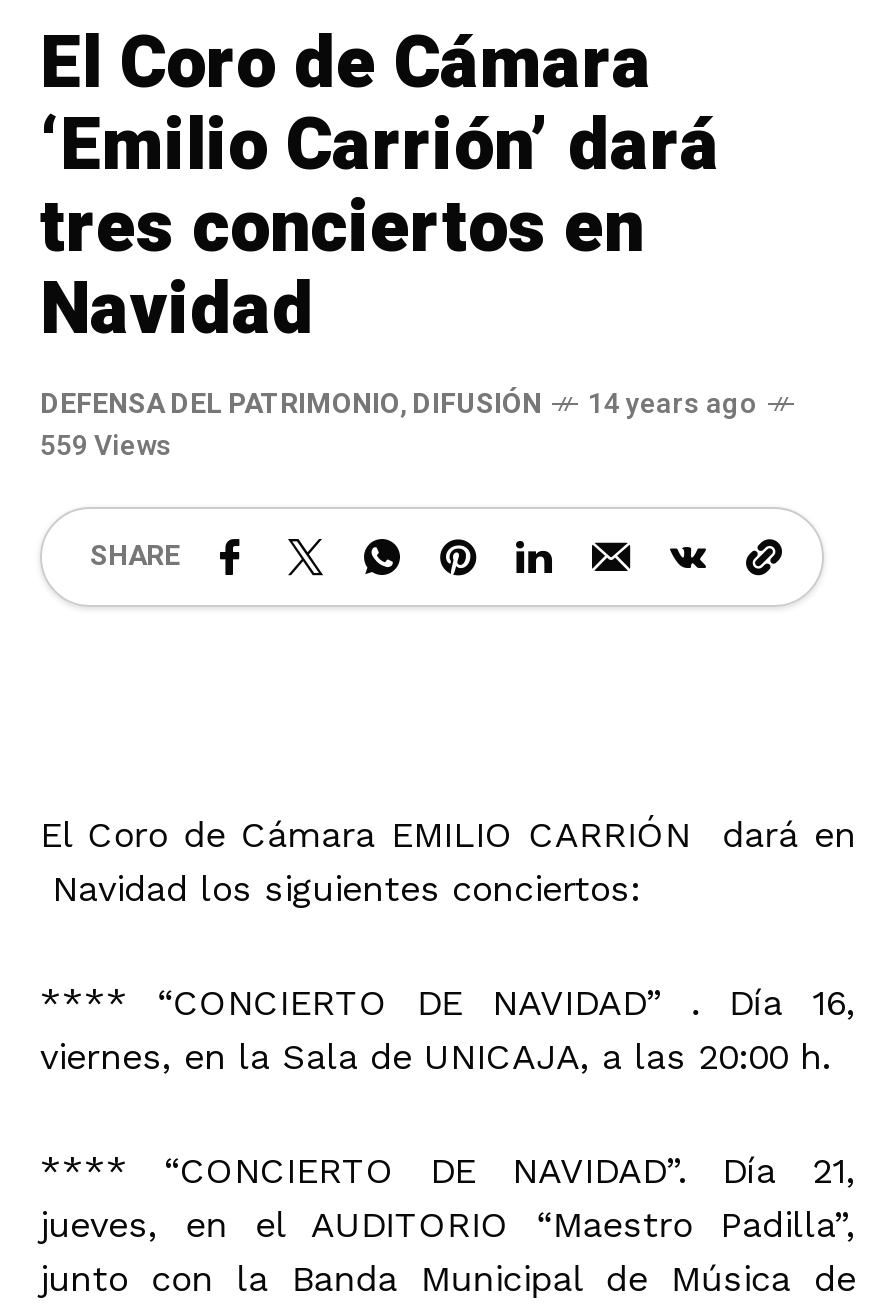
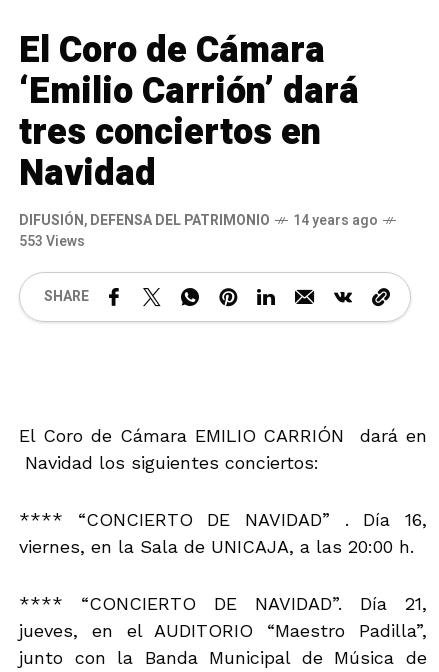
[40,383,542,425] DEFENSA DEL PATRIMONIO, DIFUSIÓN -> [19,210,270,231] DIFUSIÓN, DEFENSA DEL PATRIMONIO
[40,425,172,467] 559 Views -> [19,231,85,252] 553 Views

